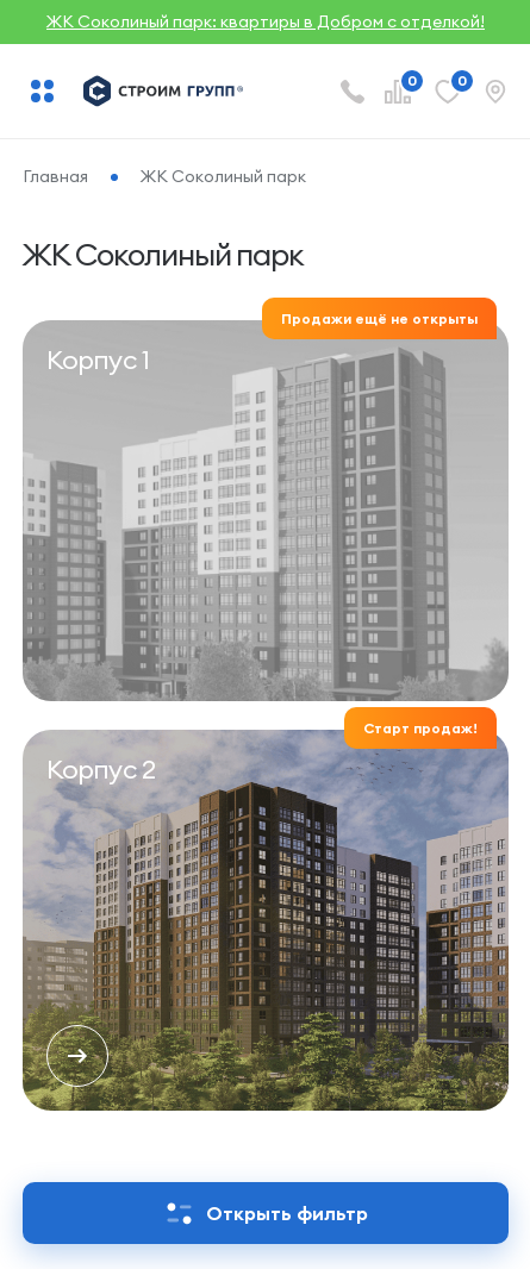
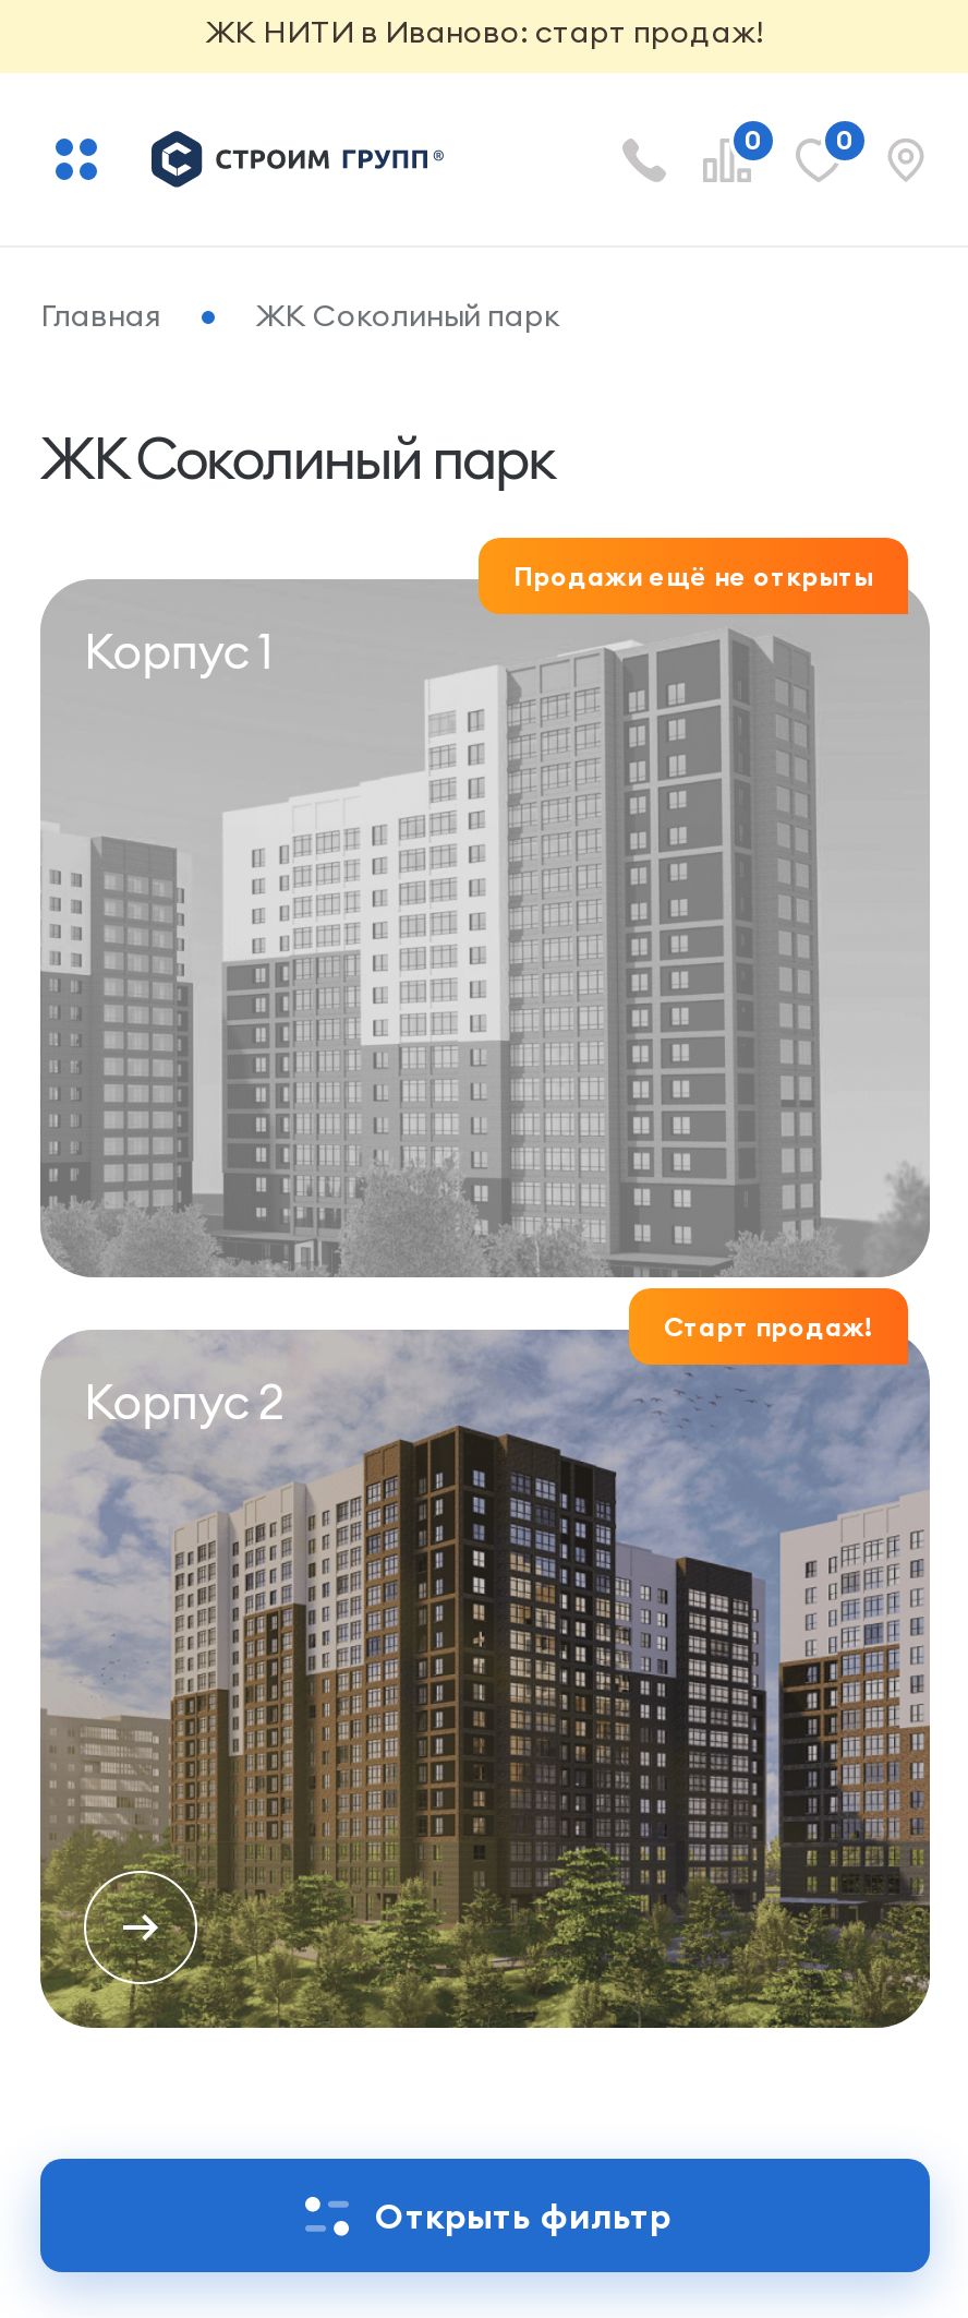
[46,11,485,32] ЖК Соколиный парк: квартиры в Добром с отделкой! -> [206,12,764,51] ЖК НИТИ в Иваново: старт продаж!

